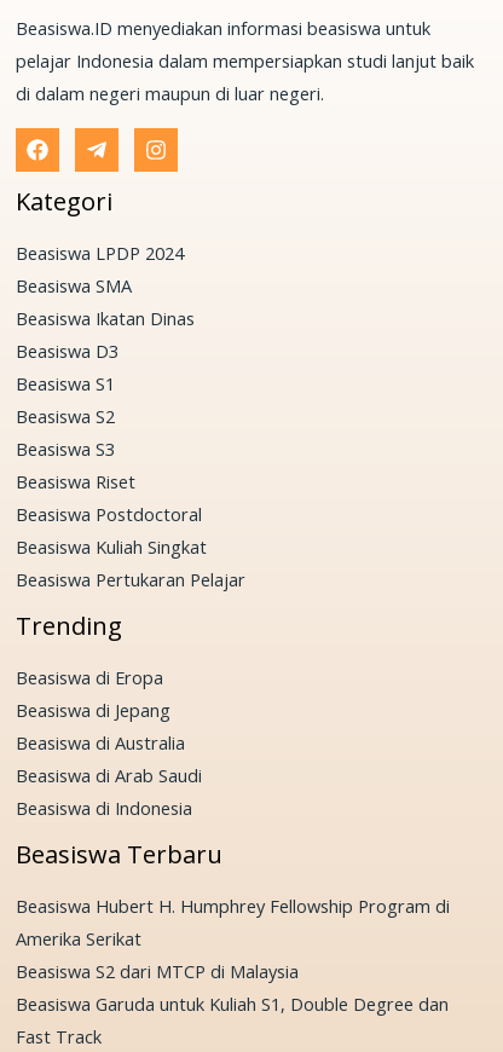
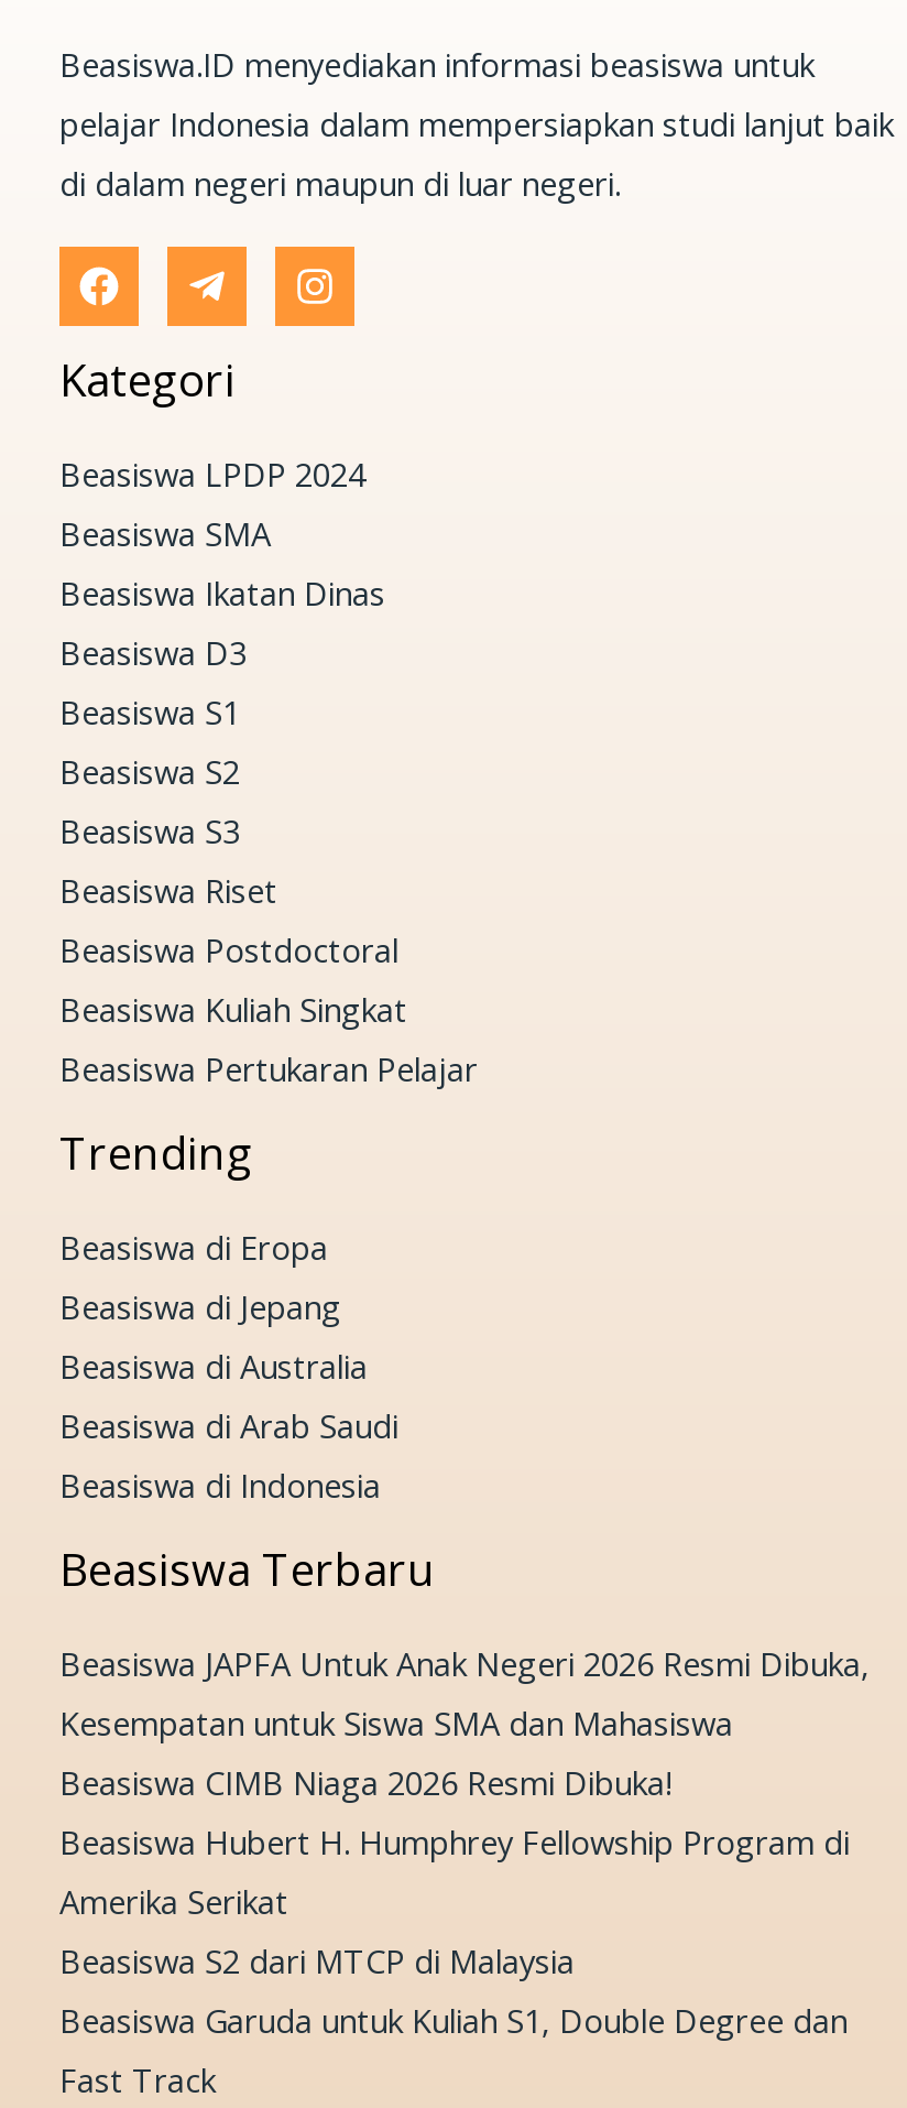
none -> [59,1640,870,1803] Beasiswa JAPFA Untuk Anak Negeri 2026 Resmi Dibuka, | Kesempatan untuk Siswa SMA dan Mahasiswa | Beasiswa CIMB Niaga 2026 Resmi Dibuka!

